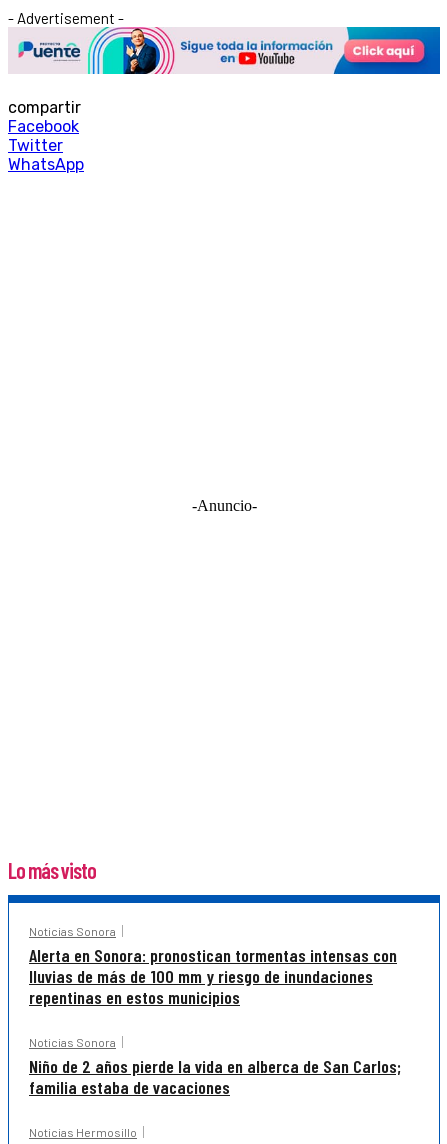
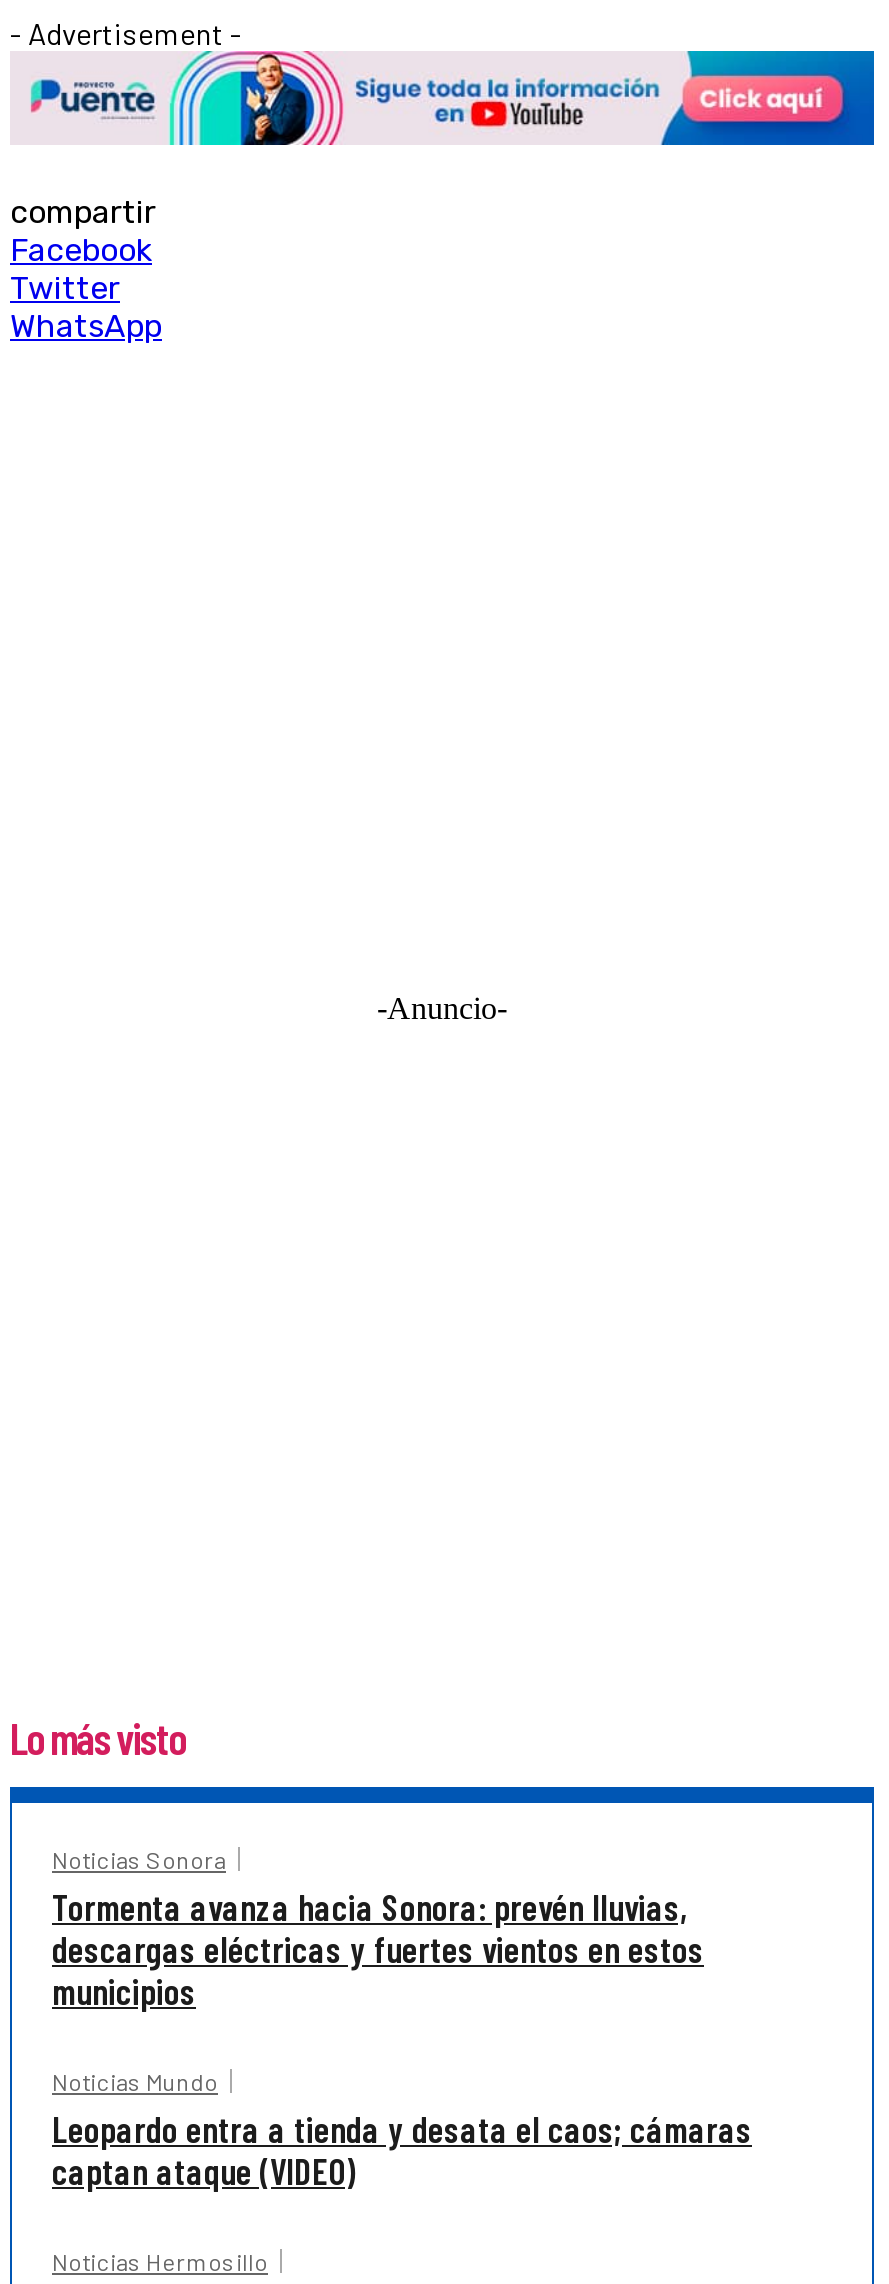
[29,944,397,1008] Alerta en Sonora: pronostican tormentas intensas con | lluvias de más de 100 mm y riesgo de inundaciones | repentinas en estos municipios -> [52,1885,704,2013] Tormenta avanza hacia Sonora: prevén lluvias, | descargas eléctricas y fuertes vientos en estos | municipios
[29,1035,401,1098] Noticias Sonora | Niño de 2 años pierde la vida en alberca de San Carlos; | familia estaba de vacaciones -> [52,2067,752,2193] Noticias Mundo | Leopardo entra a tienda y desata el caos; cámaras | captan ataque (VIDEO)

